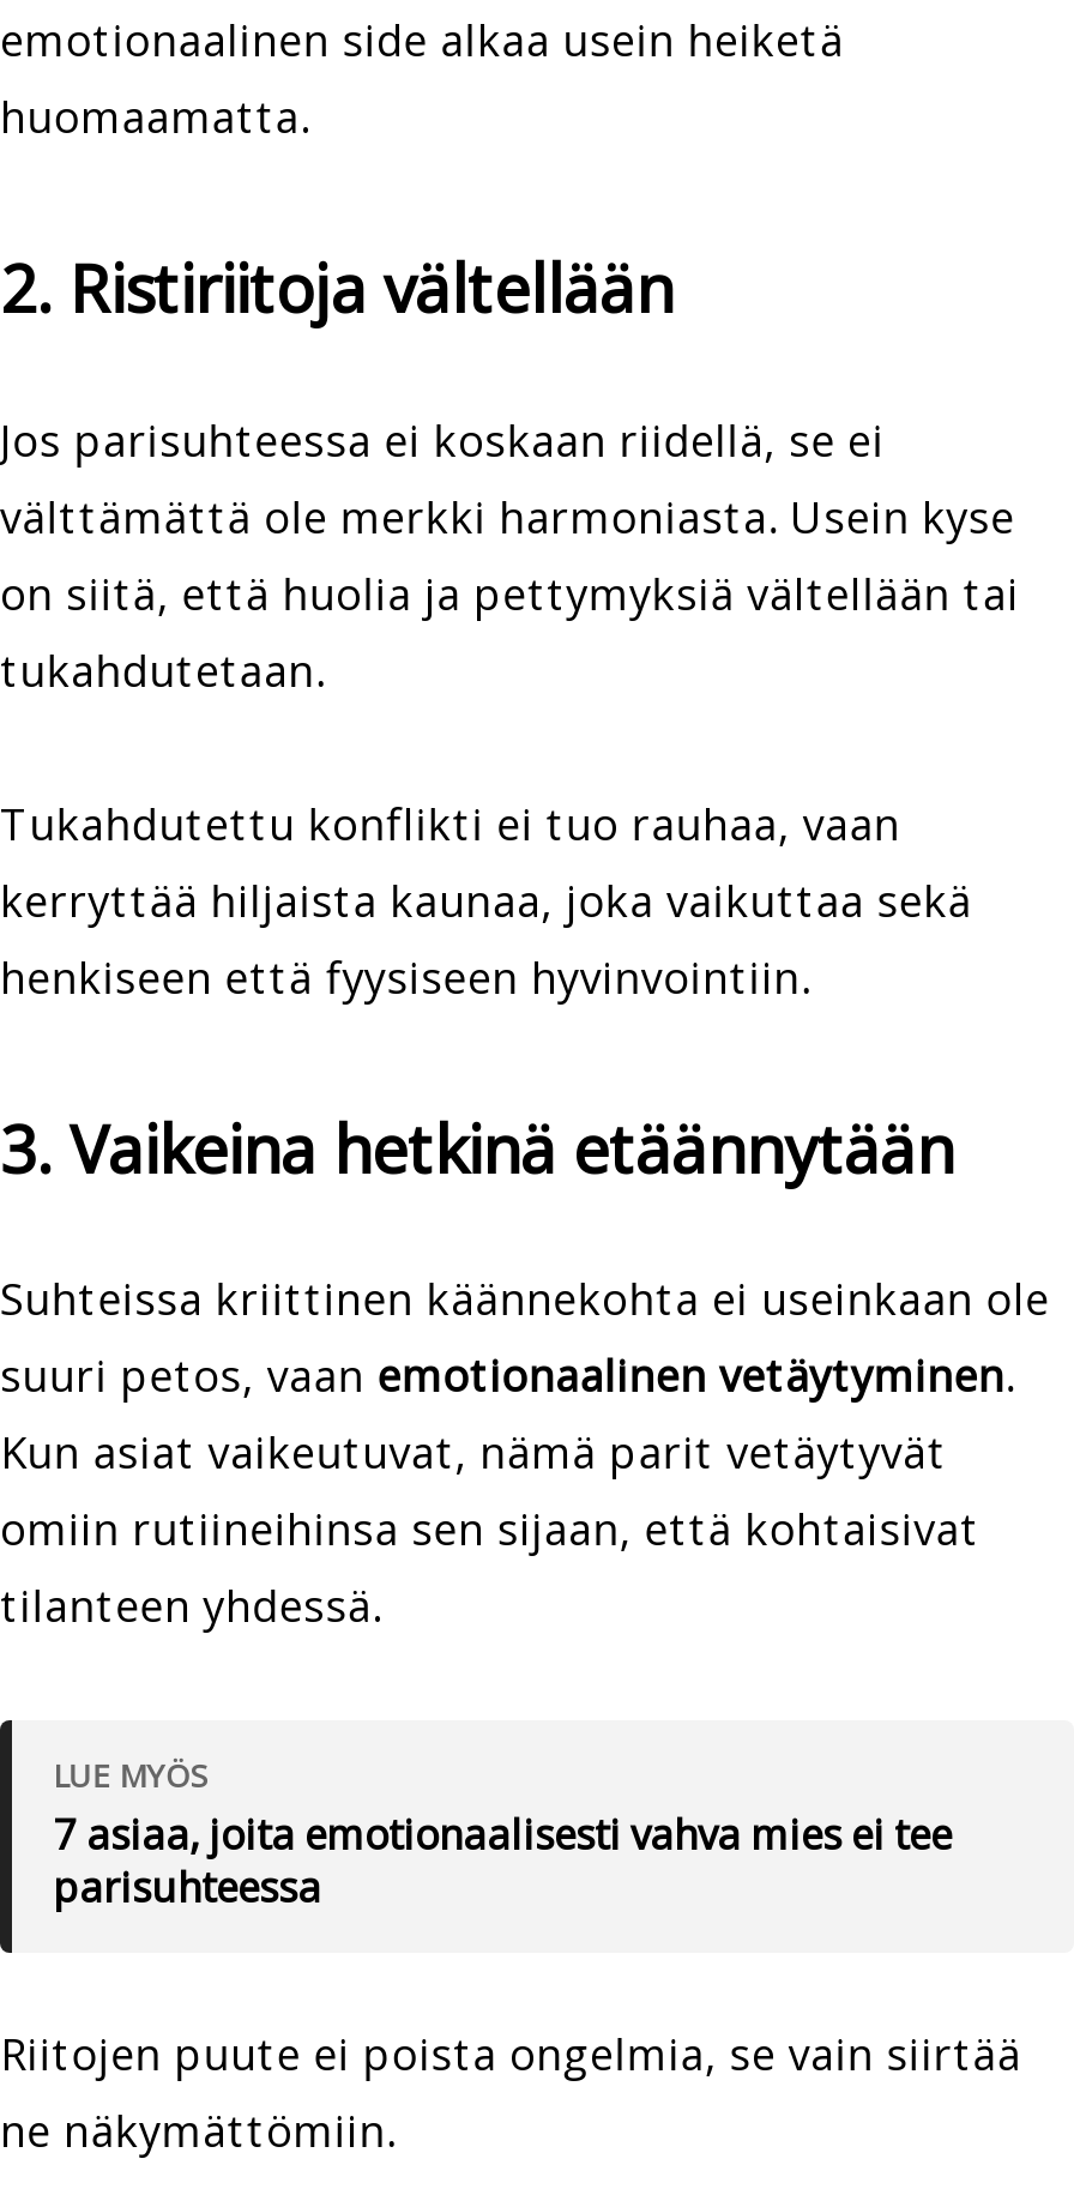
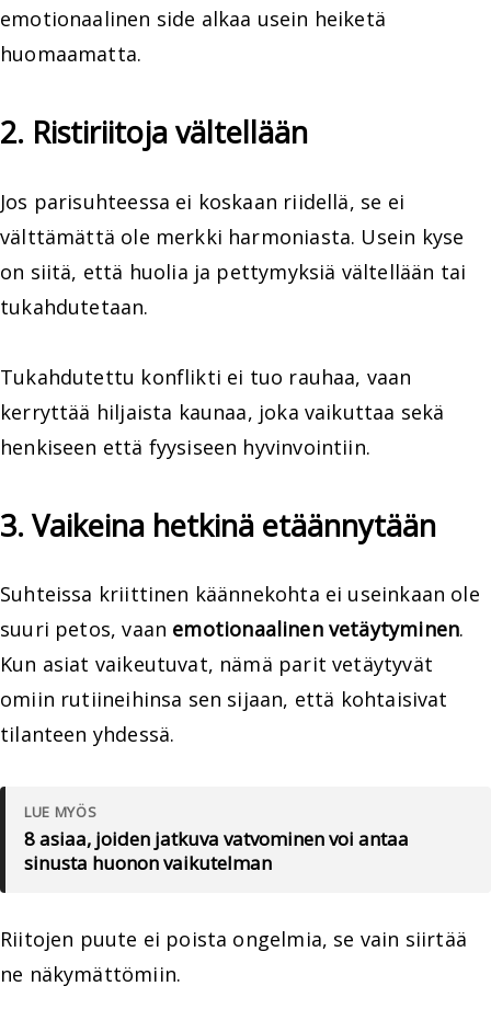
[53,1807,952,1915] 7 asiaa, joita emotionaalisesti vahva mies ei tee | parisuhteessa -> [24,826,409,876] 8 asiaa, joiden jatkuva vatvominen voi antaa | sinusta huonon vaikutelman

